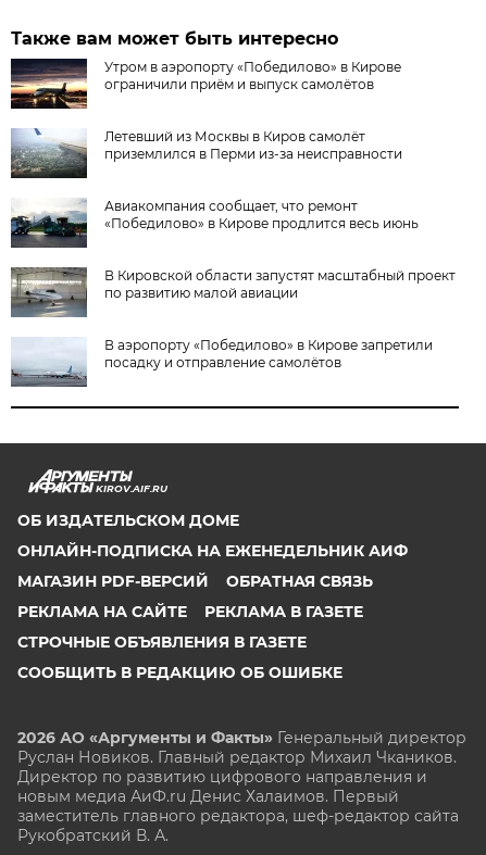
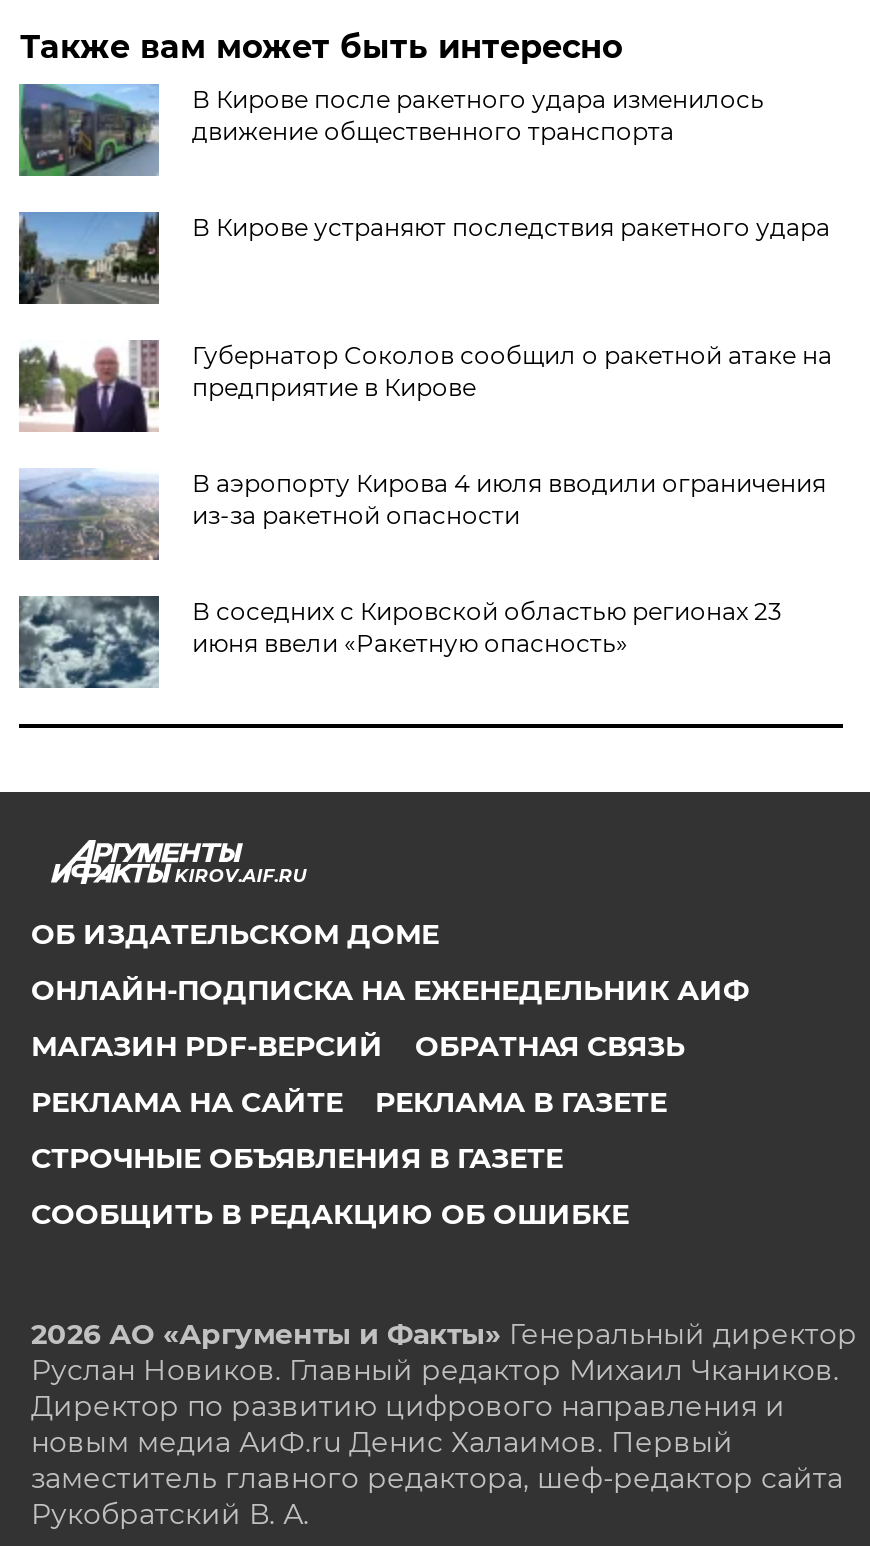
[10,58,402,110] [image] | Утром в аэропорту «Победилово» в Кирове | ограничили приём и выпуск самолётов -> [17,82,764,178] [image] | В Кирове после ракетного удара изменилось | движение общественного транспорта
[10,128,403,179] [image] | Летевший из Москвы в Киров самолёт | приземлился в Перми из-за неисправности -> [19,210,830,306] [image] | В Кирове устраняют последствия ракетного удара
[10,198,419,249] [image] | Авиакомпания сообщает, что ремонт | «Победилово» в Кирове продлится весь июнь -> [17,340,832,432] [image] | Губернатор Соколов сообщил о ракетной атаке на | предприятие в Кирове
[10,266,456,317] [image] | В Кировской области запустят масштабный проект | по развитию малой авиации -> [19,468,826,560] [image] | В аэропорту Кирова 4 июля вводили ограничения | из-за ракетной опасности
[11,337,433,387] [image] | В аэропорту «Победилово» в Кирове запретили | посадку и отправление самолётов -> [17,594,782,688] [image] | В соседних с Кировской областью регионах 23 | июня ввели «Ракетную опасность»

